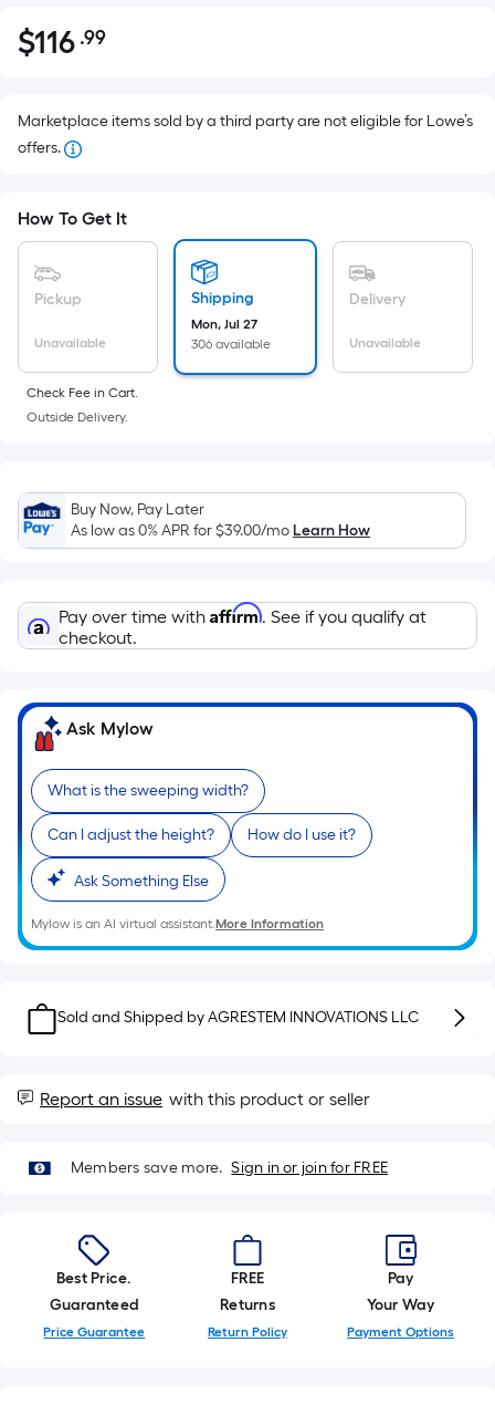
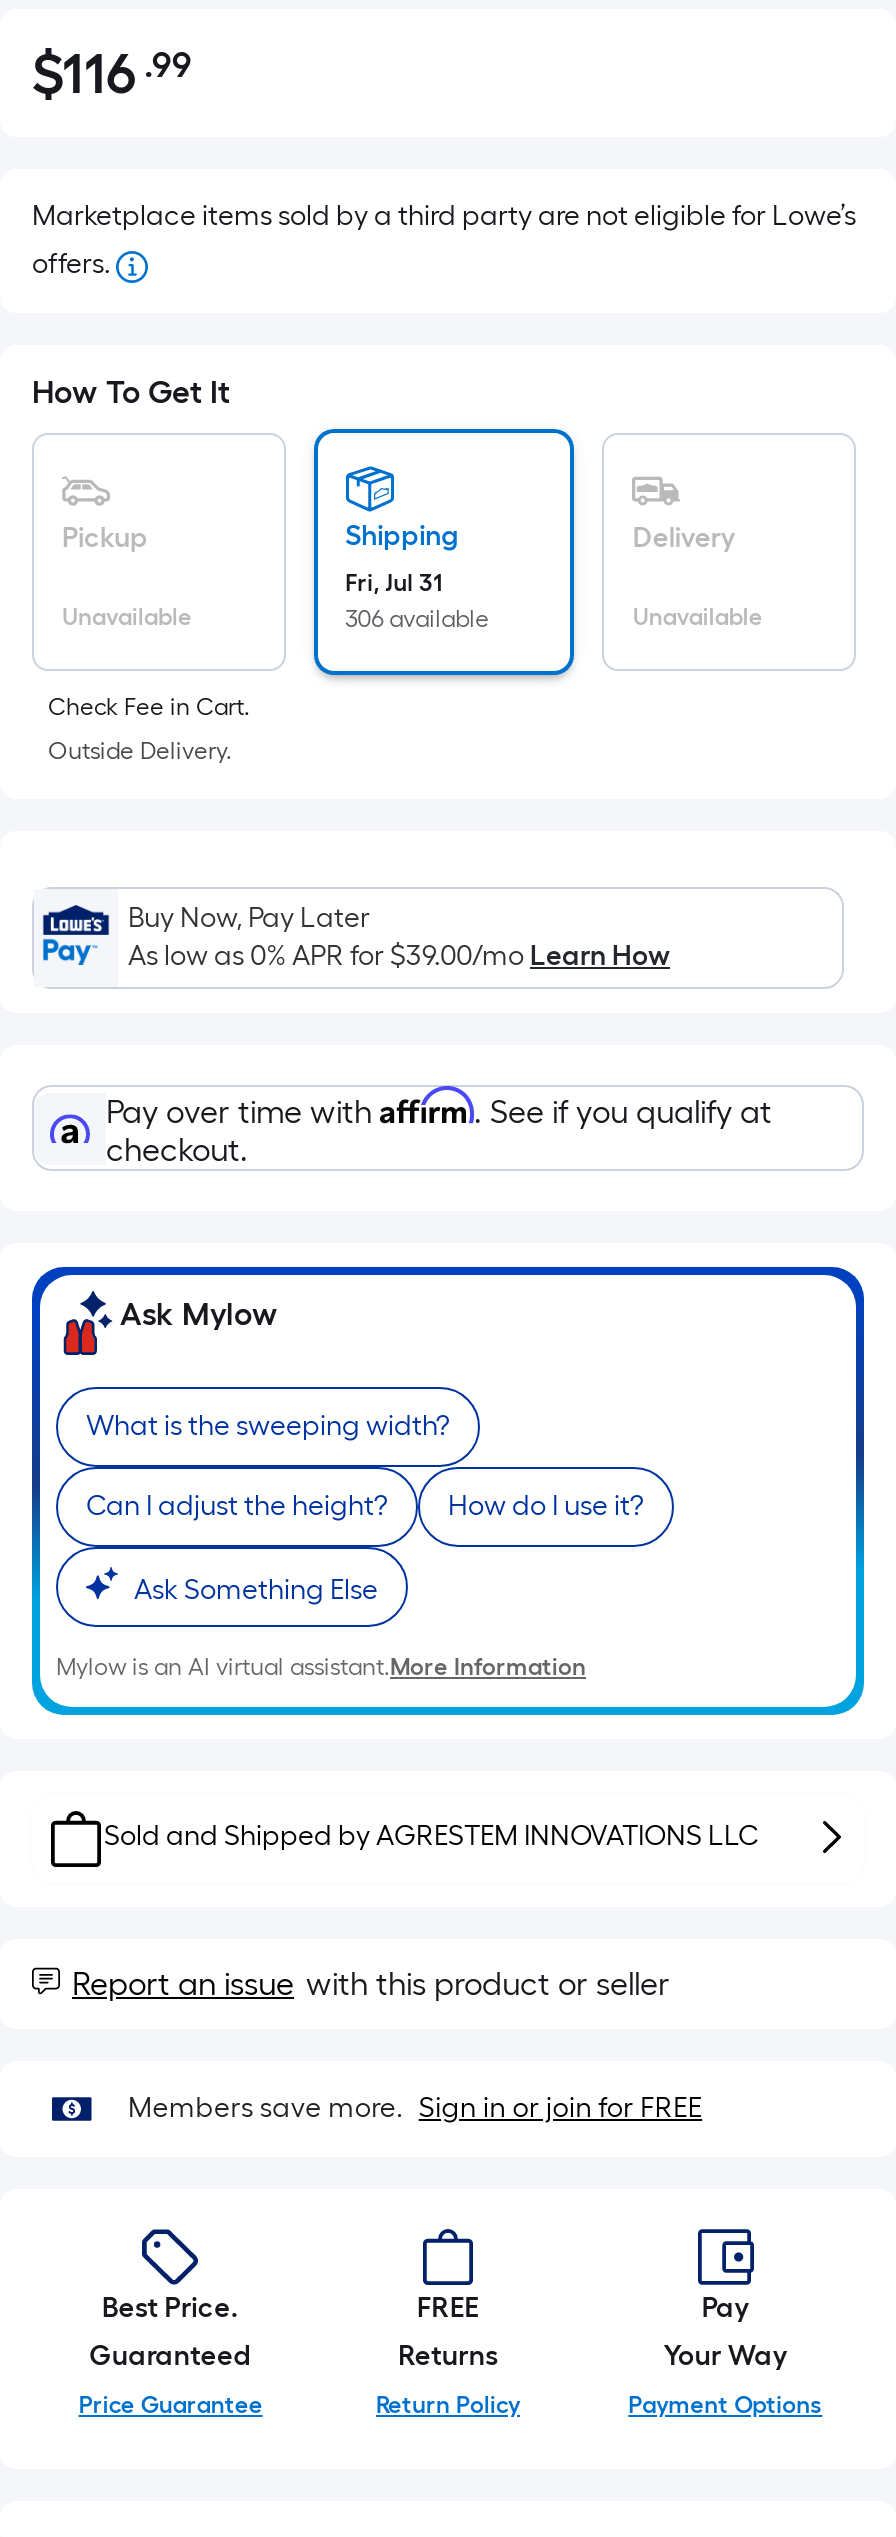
[191,316,257,332] Mon, Jul 27 -> [345,569,443,597] Fri, Jul 31

